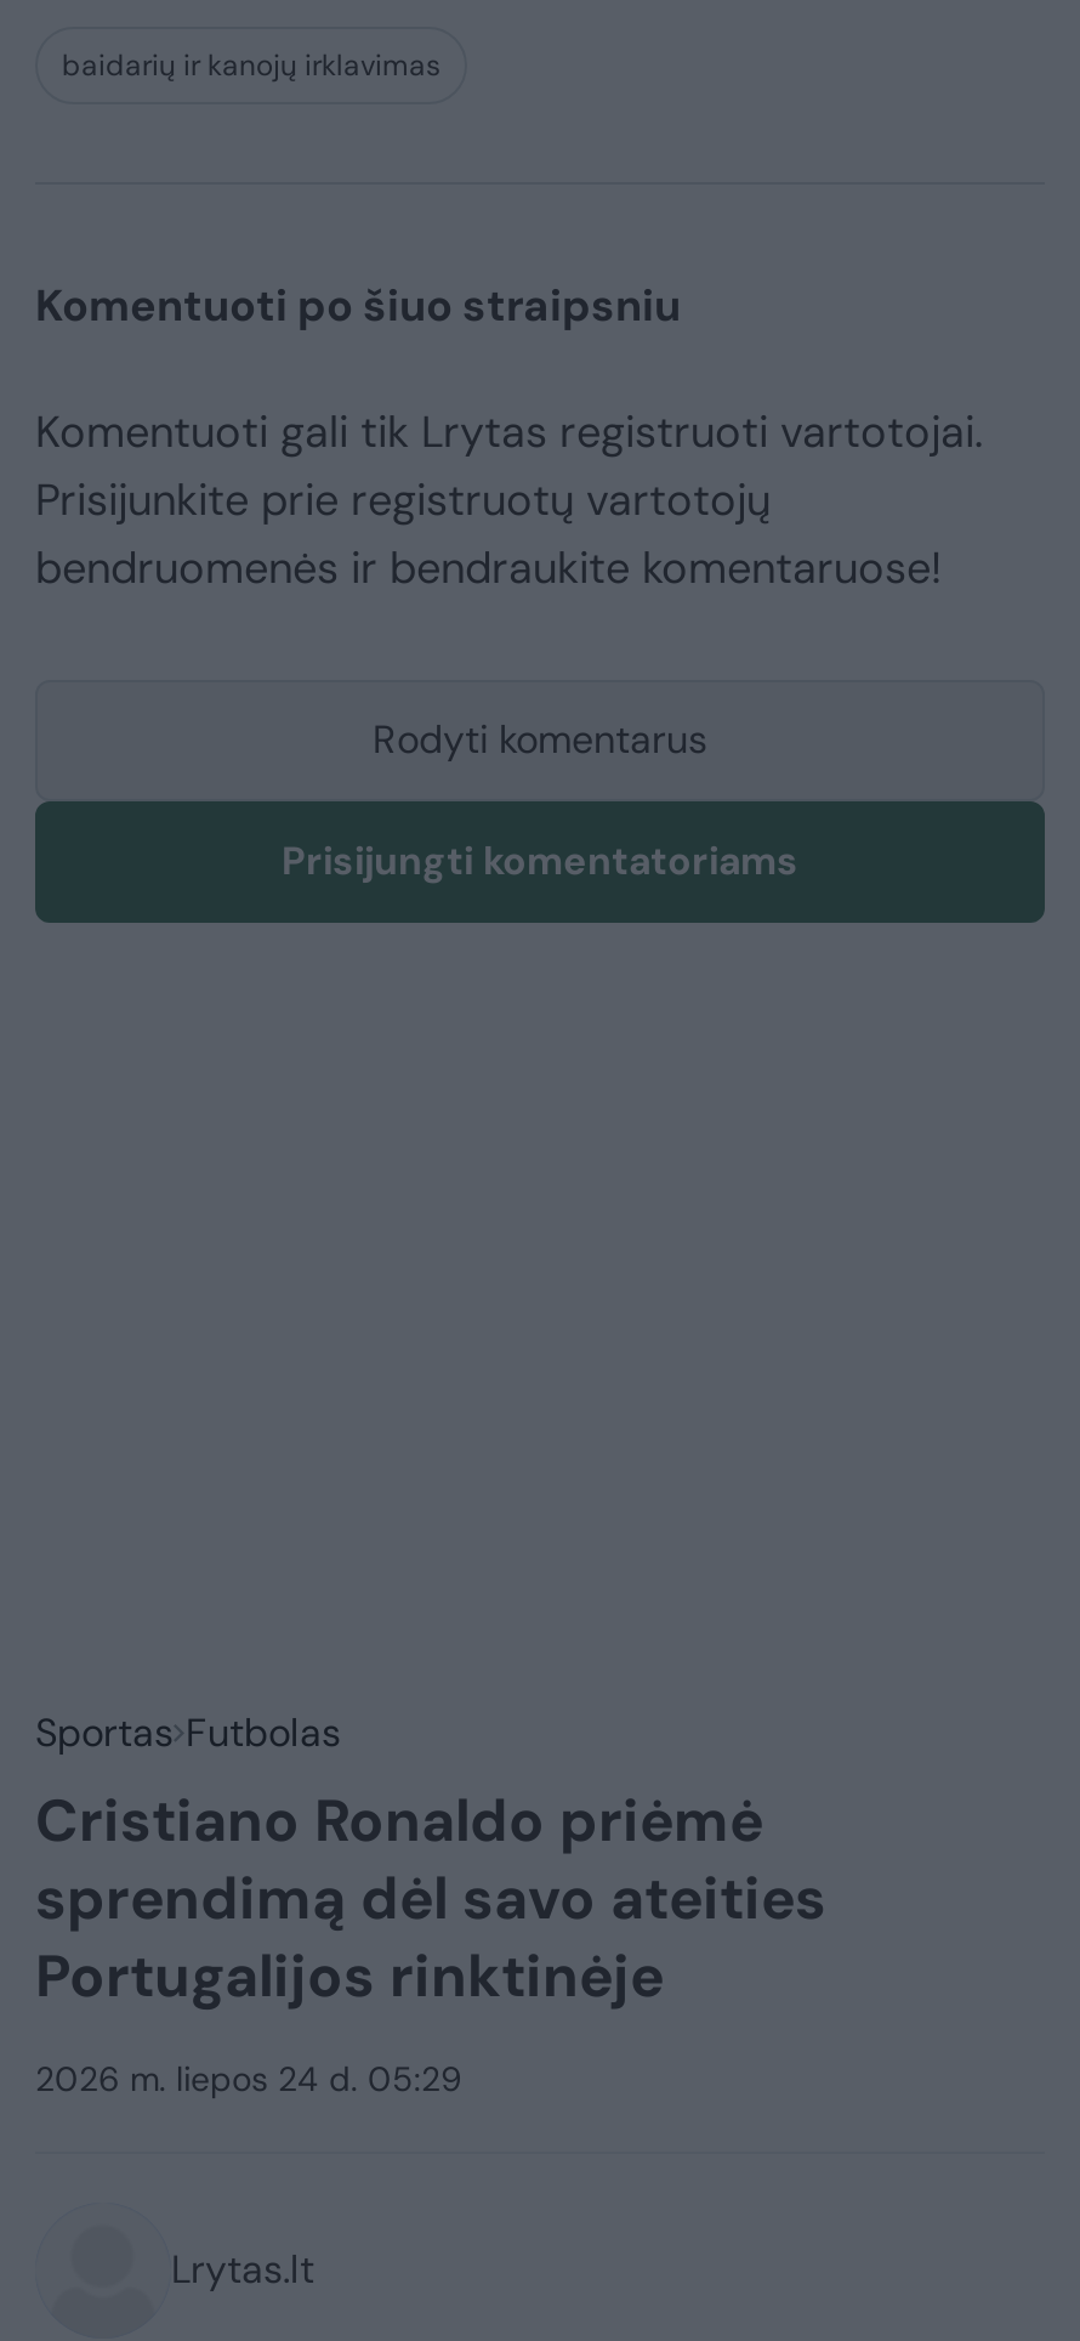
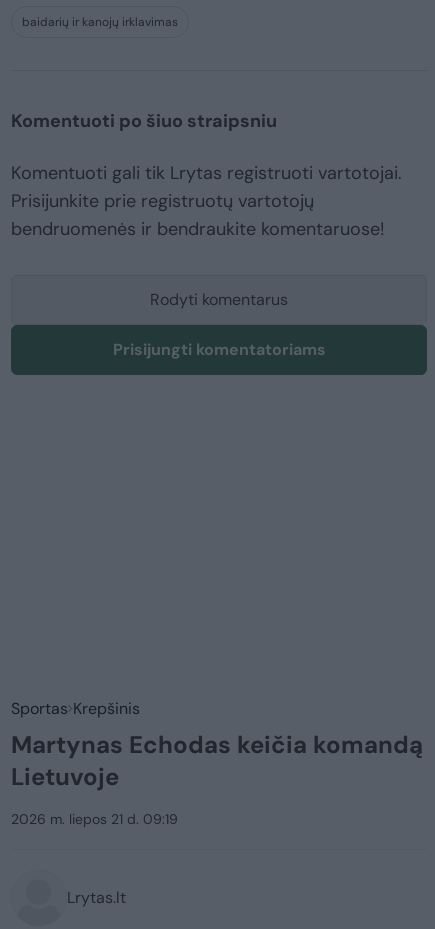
[35,1707,826,2013] Sportas Futbolas | Cristiano Ronaldo priėmė | sprendimą dėl savo ateities | Portugalijos rinktinėje -> [11,698,423,792] Sportas Krepšinis | Martynas Echodas keičia komandą | Lietuvoje
[35,2057,462,2101] 2026 m. liepos 24 d. 05:29 -> [11,810,178,828] 2026 m. liepos 21 d. 09:19

